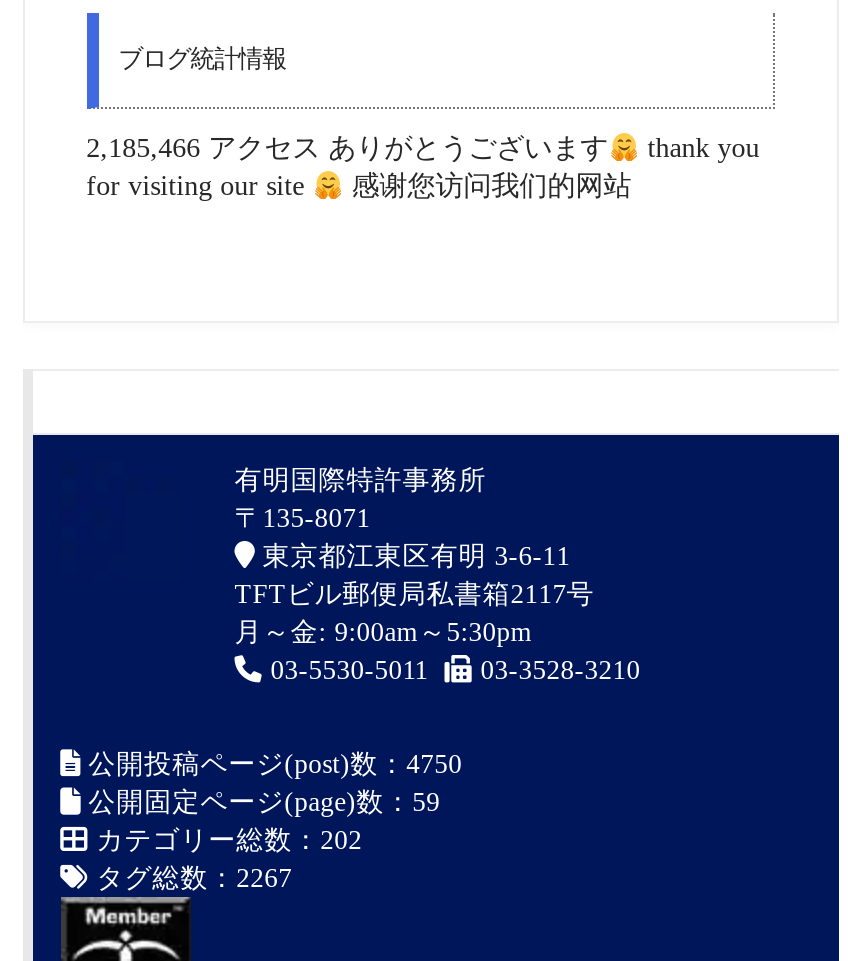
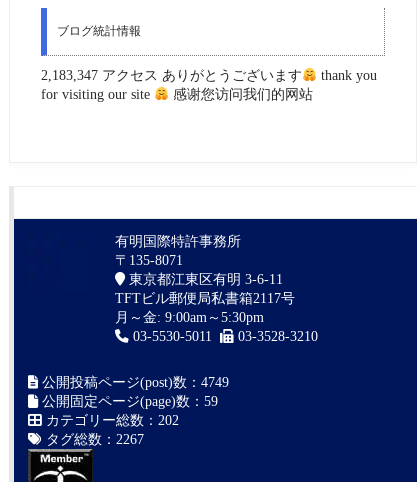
[86,133,608,163] 2,185,466 アクセス ありがとうございます -> [41,68,302,83] 2,183,347 アクセス ありがとうございます
[80,748,462,778] 公開投稿ページ(post)数：4750 -> [38,375,229,390] 公開投稿ページ(post)数：4749

